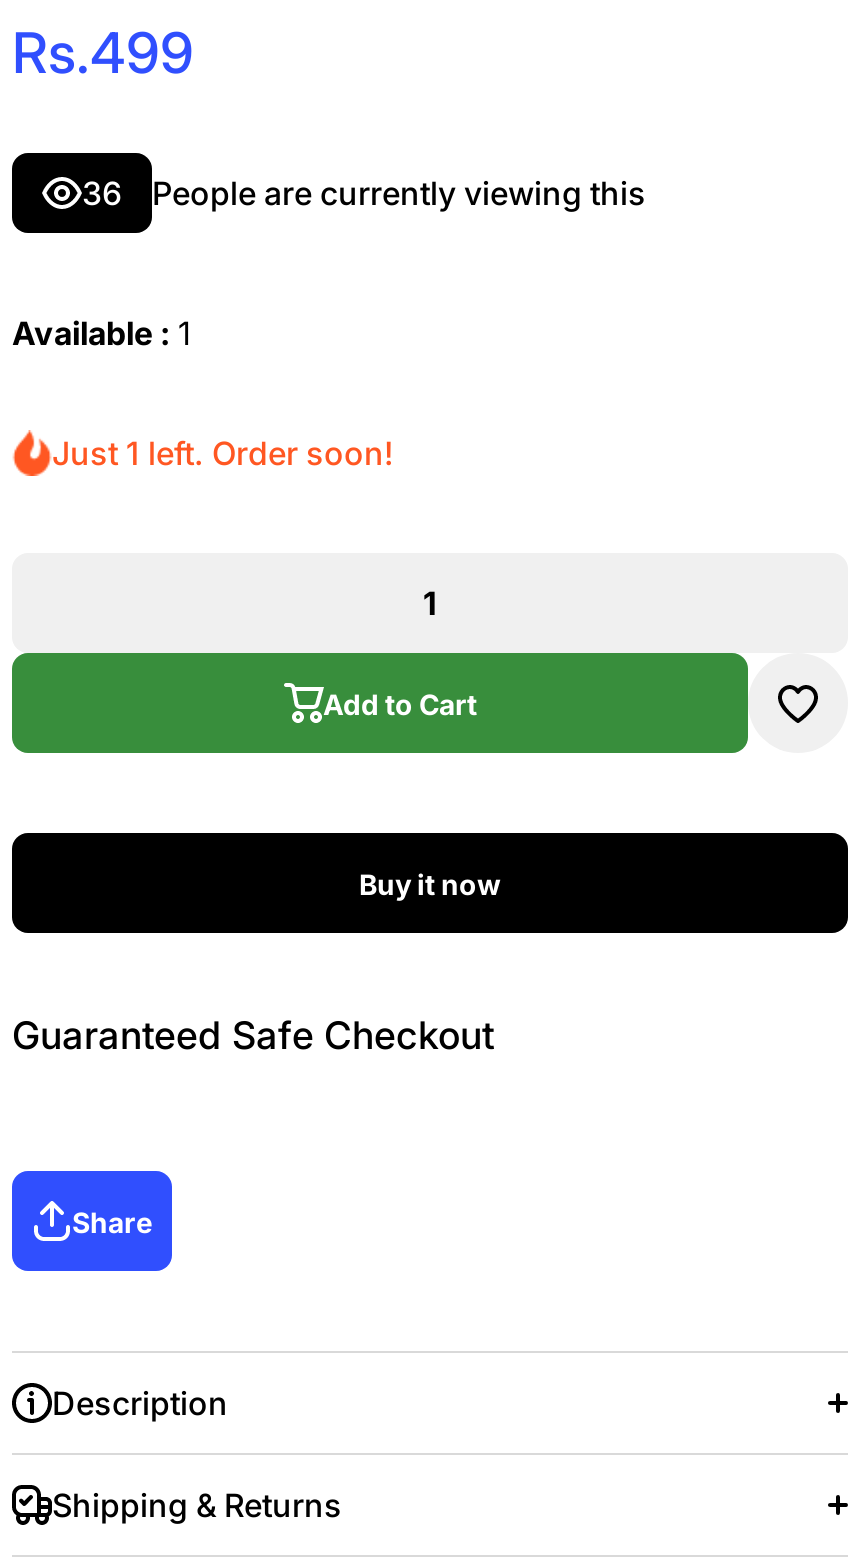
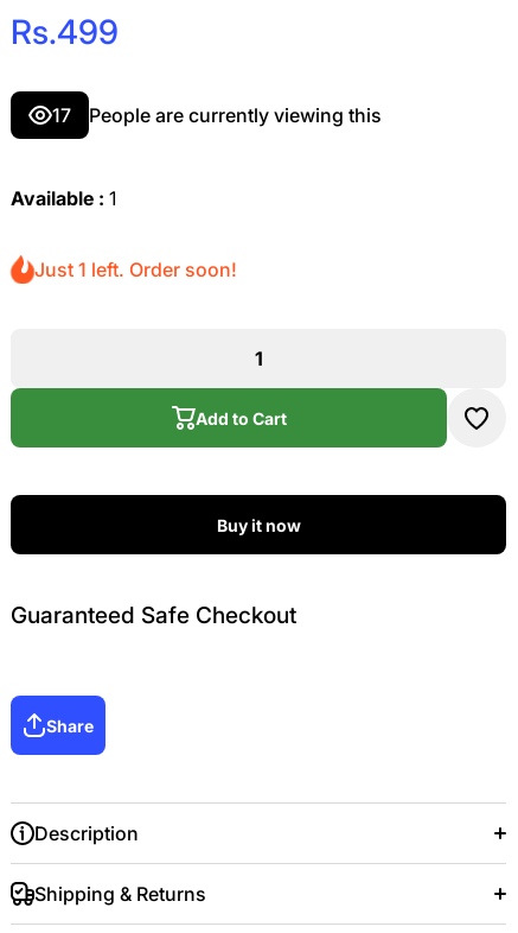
[82,173,646,213] 36 People are currently viewing this -> [52,103,382,127] 17 People are currently viewing this

